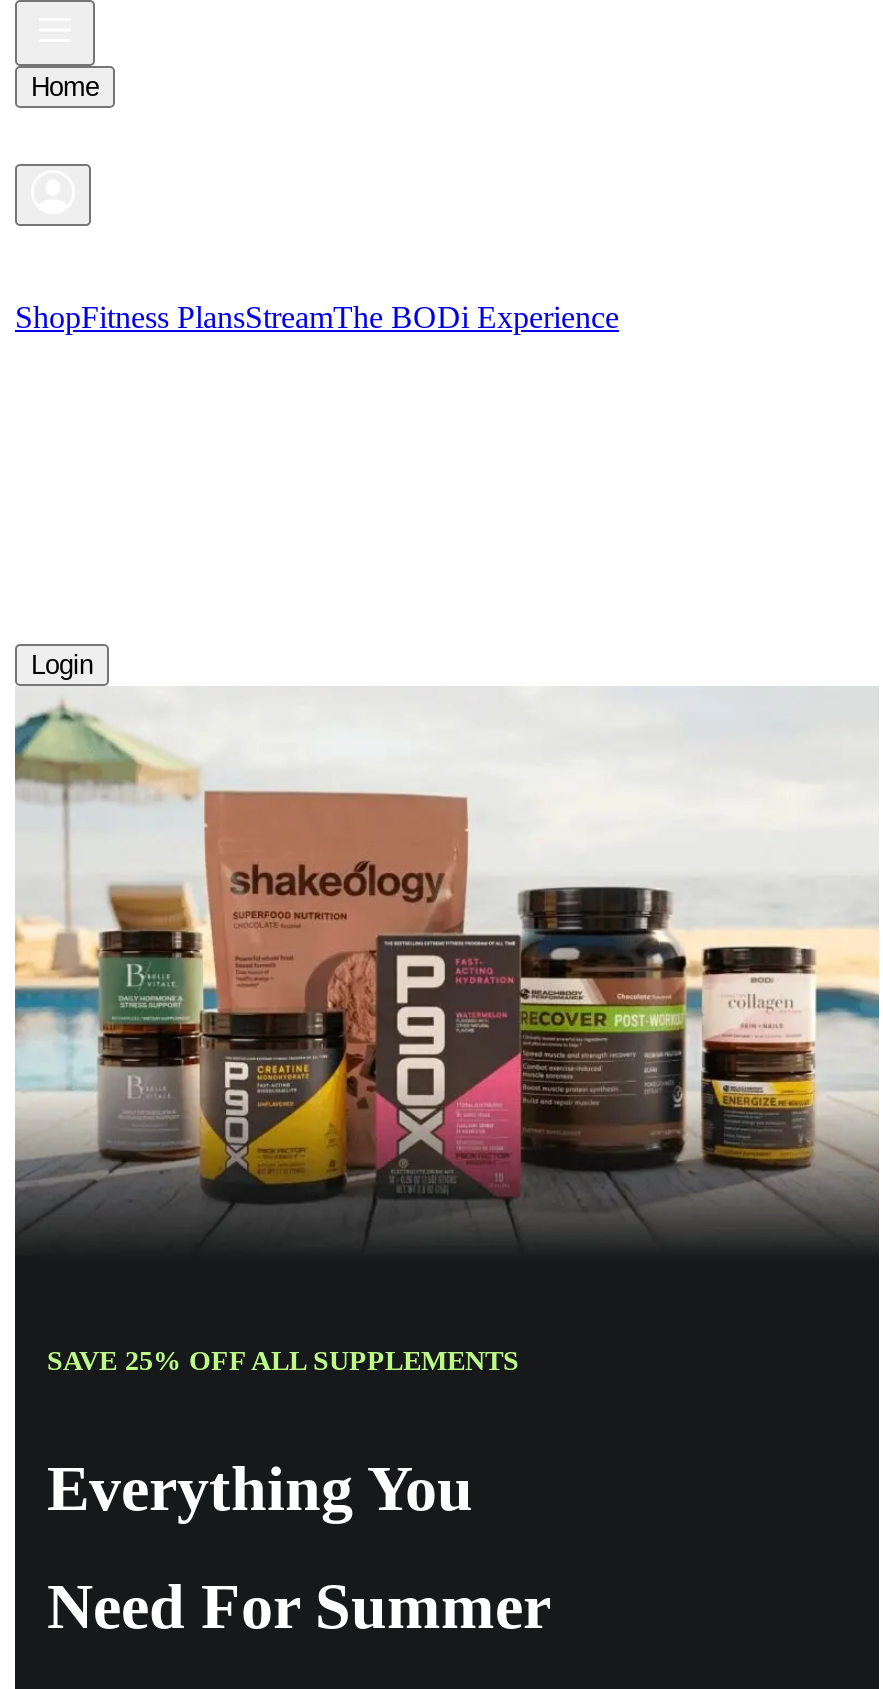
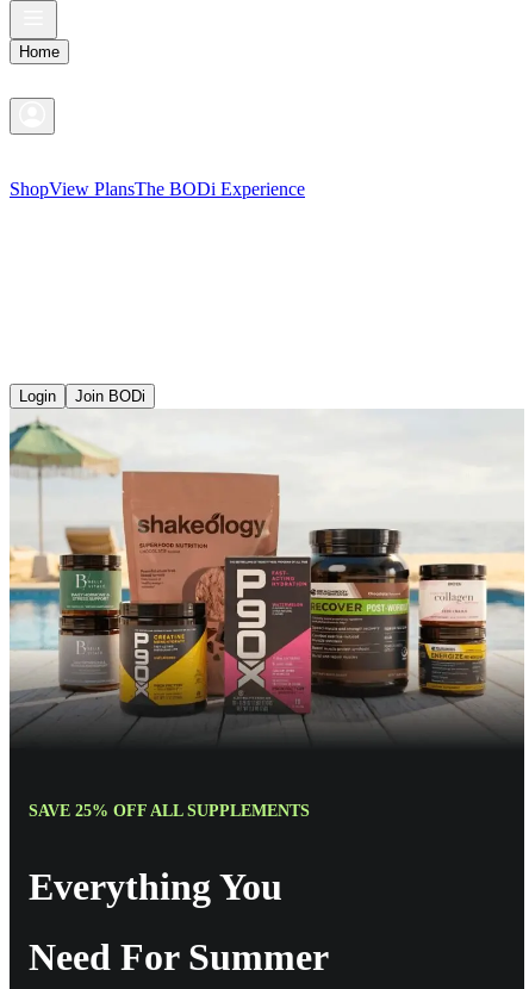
[15,300,619,334] ShopFitness PlansStreamThe BODi Experience -> [10,179,305,199] ShopView PlansThe BODi Experience
none -> [75,387,145,405] Join BODi

